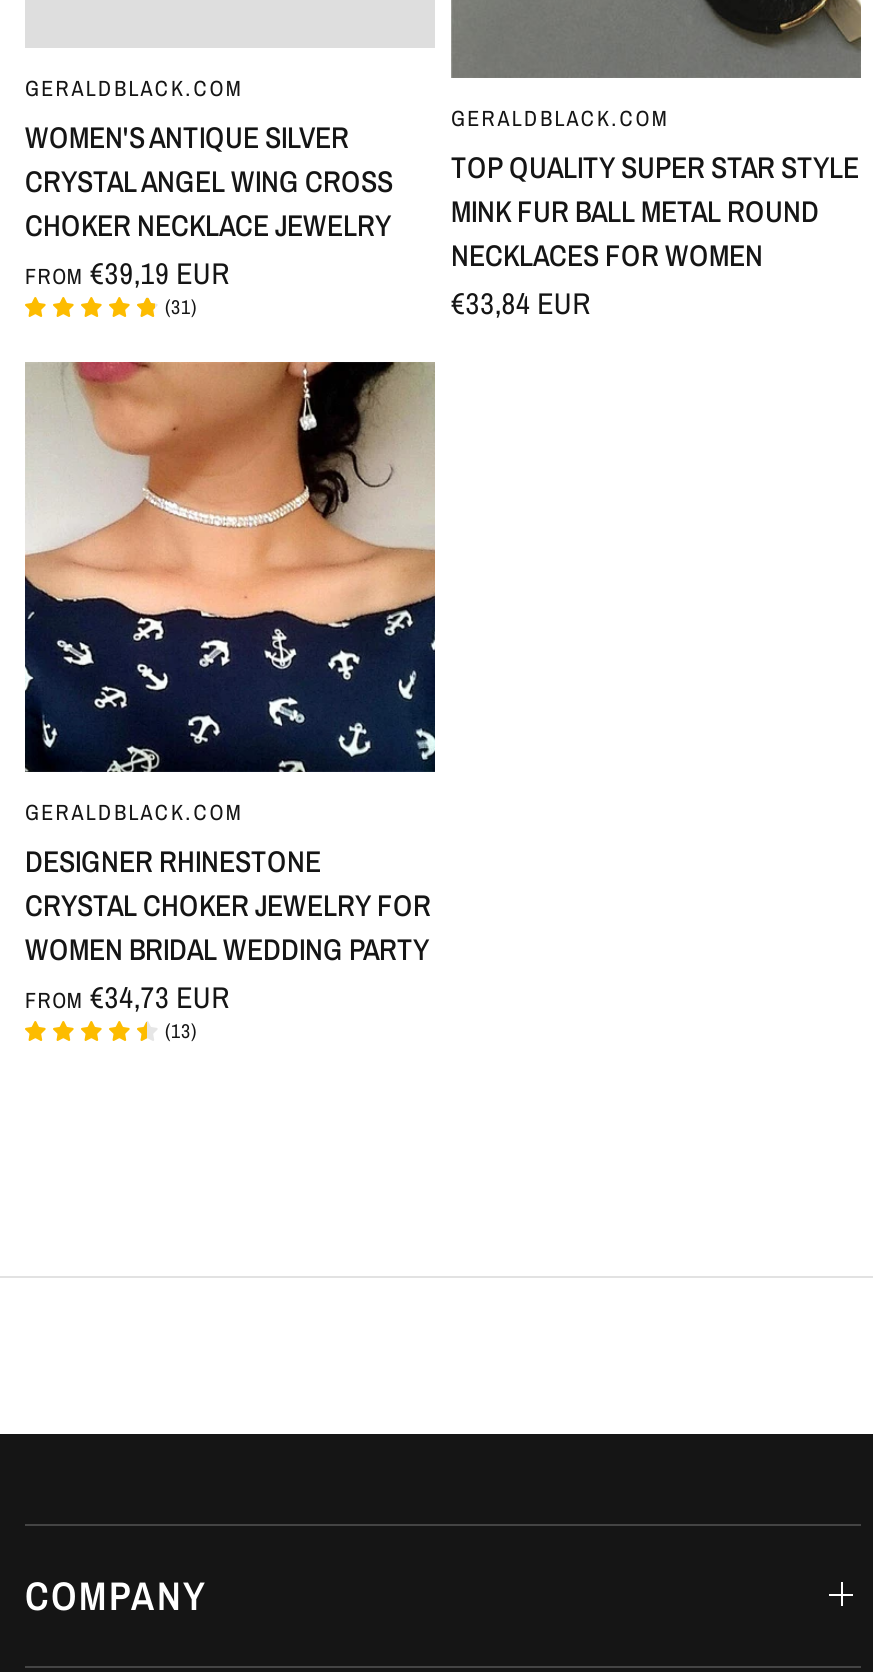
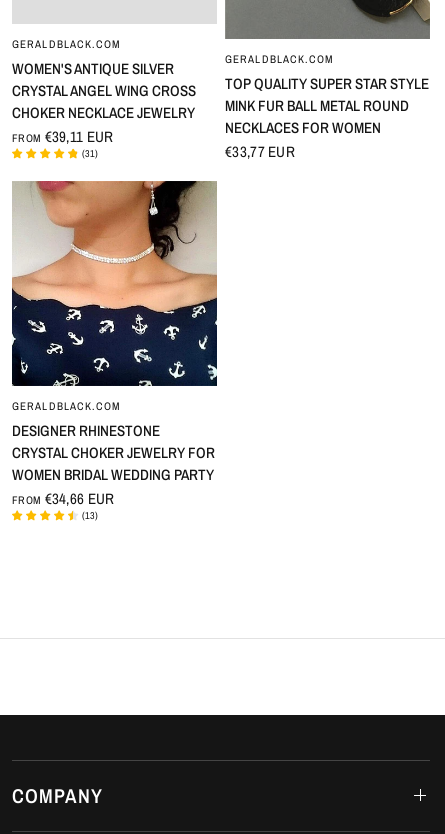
[25,251,230,293] FROM €39,19 EUR -> [12,126,113,147] FROM €39,11 EUR
[451,282,591,324] €33,84 EUR -> [225,141,295,162] €33,77 EUR
[25,975,230,1017] FROM €34,73 EUR -> [12,488,114,509] FROM €34,66 EUR

